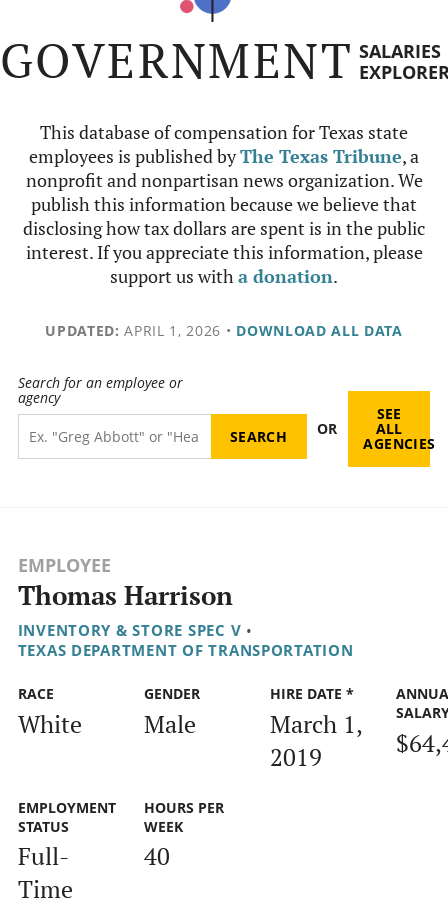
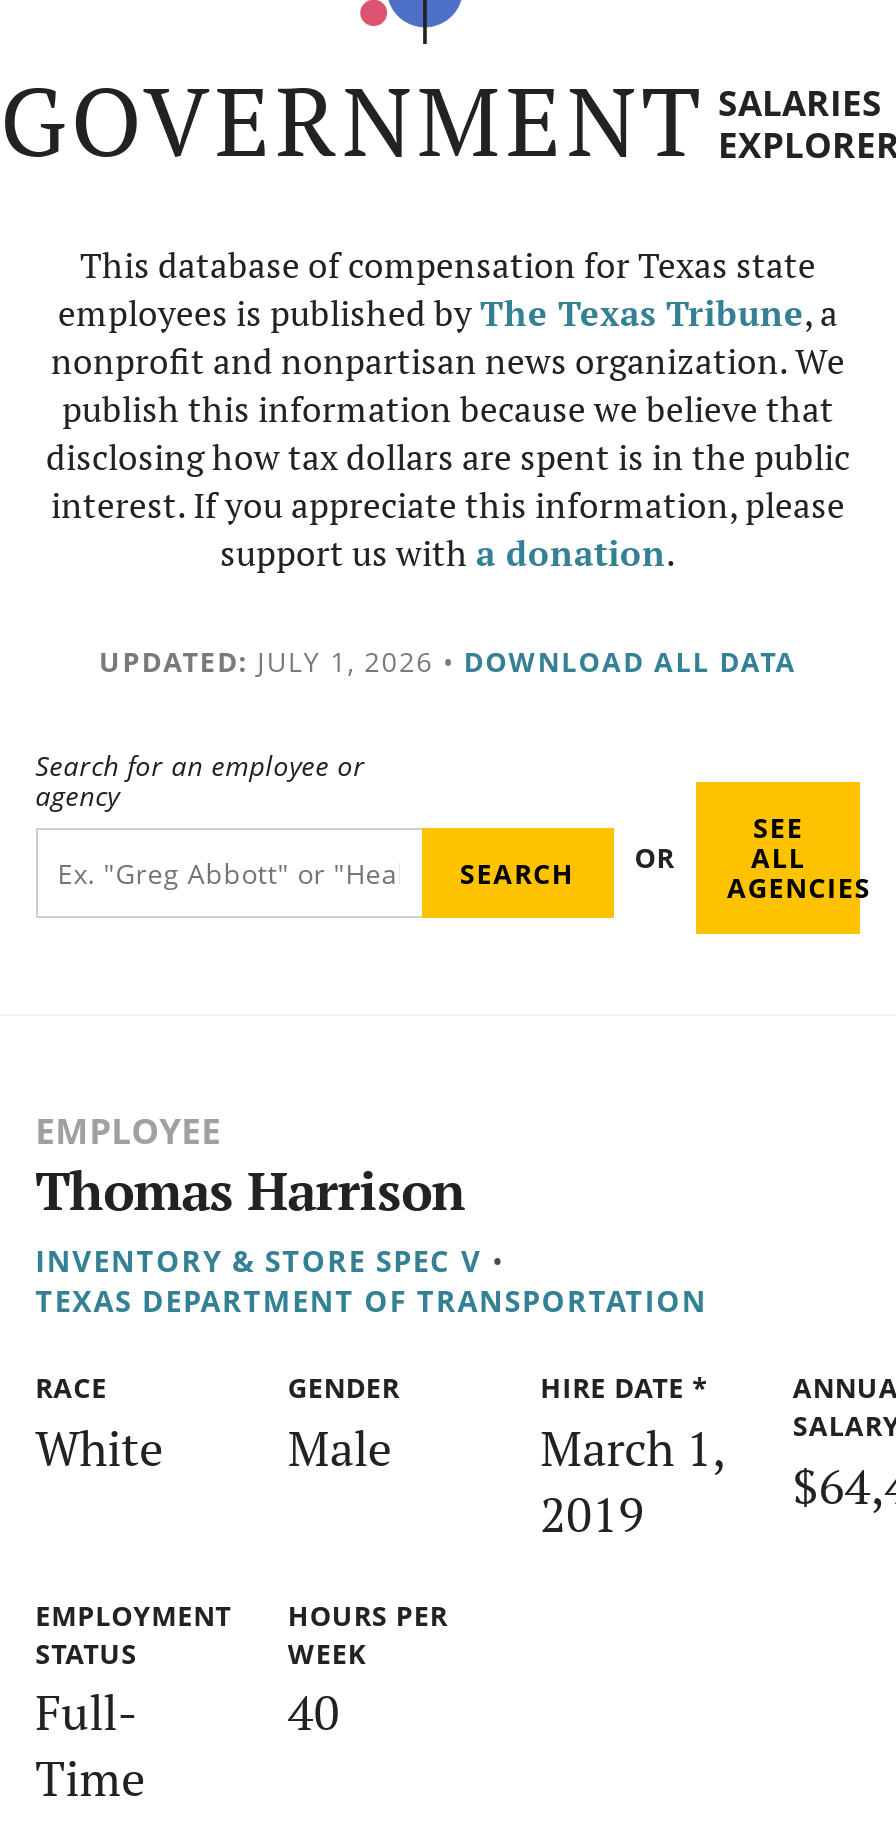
[45,321,403,340] UPDATED: APRIL 1, 2026 • DOWNLOAD ALL DATA -> [99,642,797,680] UPDATED: JULY 1, 2026 • DOWNLOAD ALL DATA

